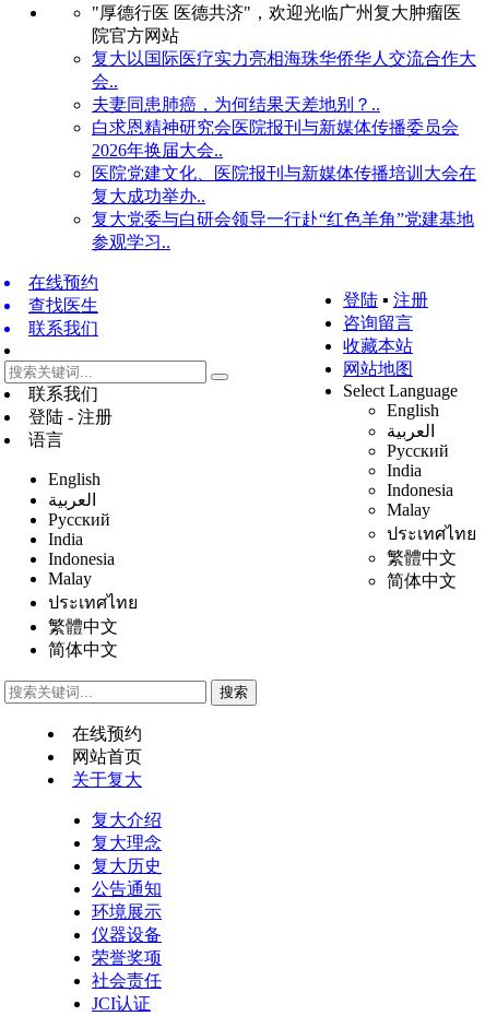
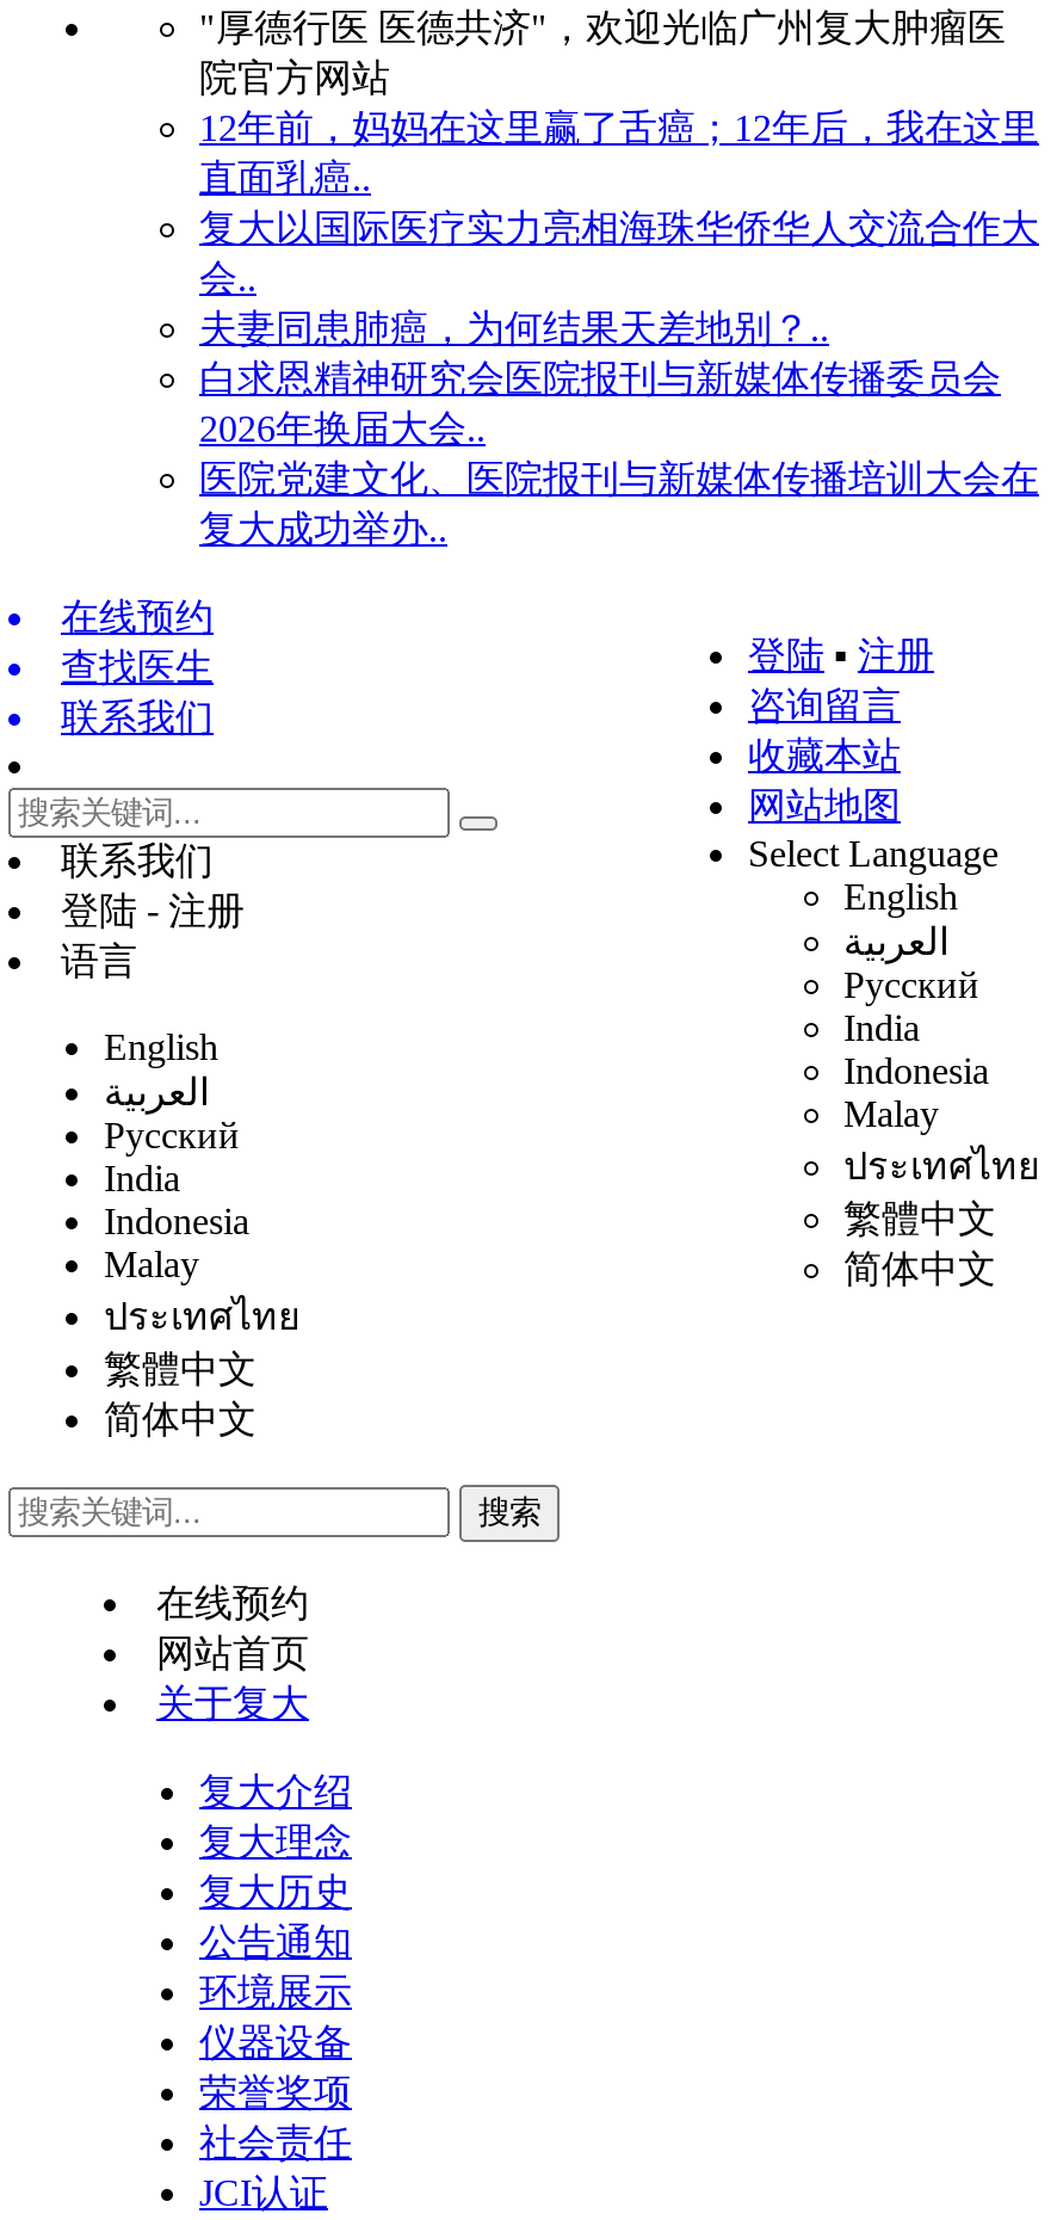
none -> [199,107,1039,198] 12年前，妈妈在这里赢了舌癌；12年后，我在这里 | 直面乳癌..
moved [92,49,476,182] -> [199,208,1039,499]: 复大以国际医疗实力亮相海珠华侨华人交流合作大 | 会.. | 白求恩精神研究会医院报刊与新媒体传播委员会 | 2026年换届大会.. | 医院党建文化、医院报刊与新媒体传播培训大会在
[92,210,474,251] 复大党委与白研会领导一行赴“红色羊角”党建基地 | 参观学习.. -> none

